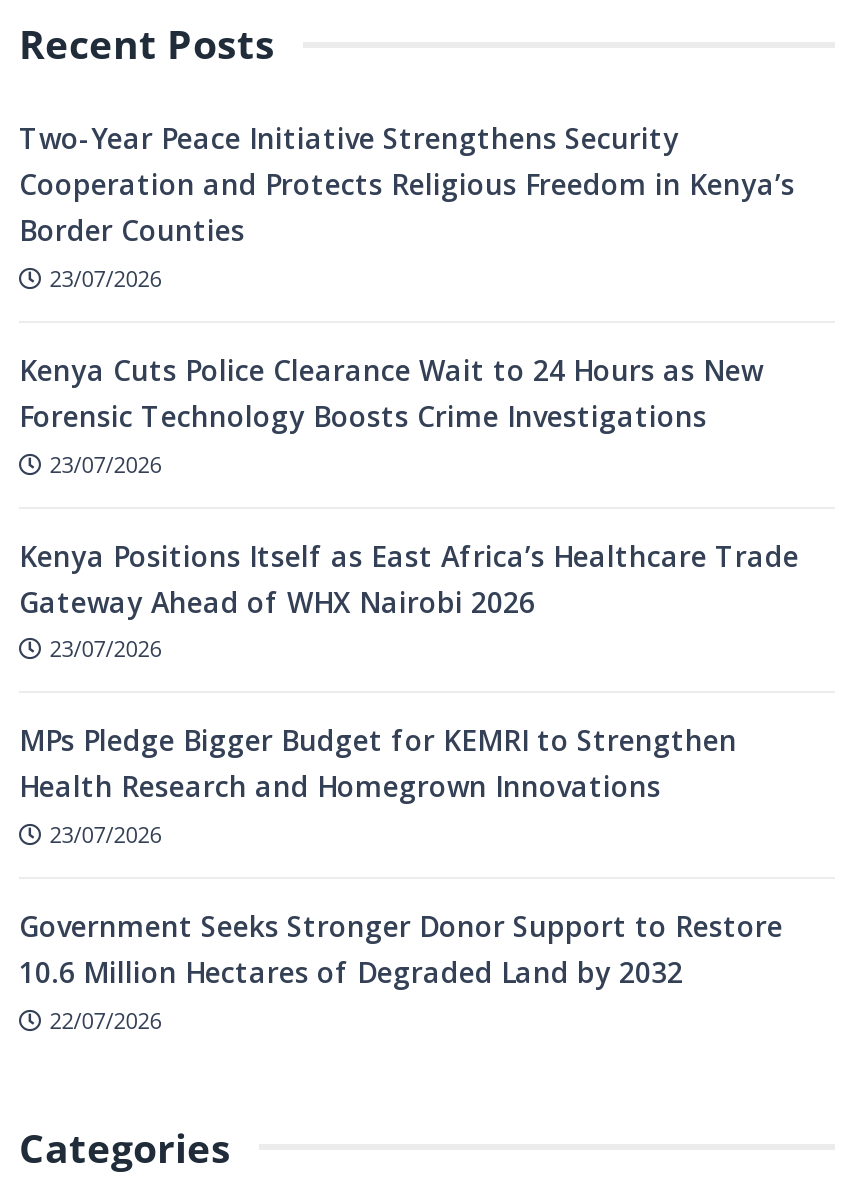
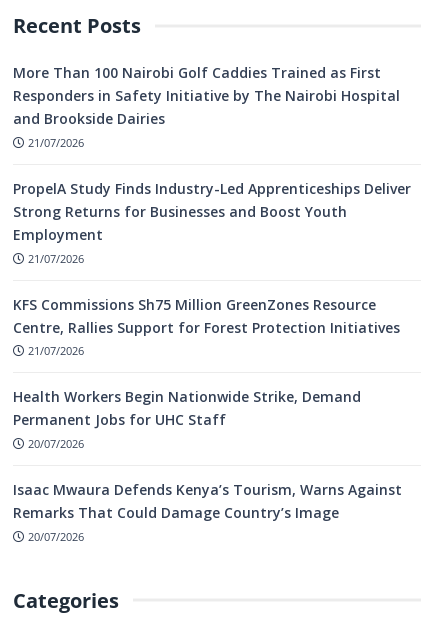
[19,119,795,293] Two-Year Peace Initiative Strengthens Security | Cooperation and Protects Religious Freedom in Kenya’s | Border Counties | 23/07/2026 -> [13,63,400,150] More Than 100 Nairobi Golf Caddies Trained as First | Responders in Safety Initiative by The Nairobi Hospital | and Brookside Dairies | 21/07/2026
[19,351,763,478] Kenya Cuts Police Clearance Wait to 24 Hours as New | Forensic Technology Boosts Crime Investigations | 23/07/2026 -> [13,179,411,266] PropelA Study Finds Industry-Led Apprenticeships Deliver | Strong Returns for Businesses and Boost Youth | Employment | 21/07/2026
[19,536,799,664] Kenya Positions Itself as East Africa’s Healthcare Trade | Gateway Ahead of WHX Nairobi 2026 | 23/07/2026 -> [13,295,400,358] KFS Commissions Sh75 Million GreenZones Resource | Centre, Rallies Support for Forest Protection Initiatives | 21/07/2026
[19,722,737,849] MPs Pledge Bigger Budget for KEMRI to Strengthen | Health Research and Homegrown Innovations | 23/07/2026 -> [13,387,361,451] Health Workers Begin Nationwide Strike, Demand | Permanent Jobs for UHC Staff | 20/07/2026
[19,907,783,1035] Government Seeks Stronger Donor Support to Restore | 10.6 Million Hectares of Degraded Land by 2032 | 22/07/2026 -> [13,480,402,544] Isaac Mwaura Defends Kenya’s Tourism, Warns Against | Remarks That Could Damage Country’s Image | 20/07/2026

